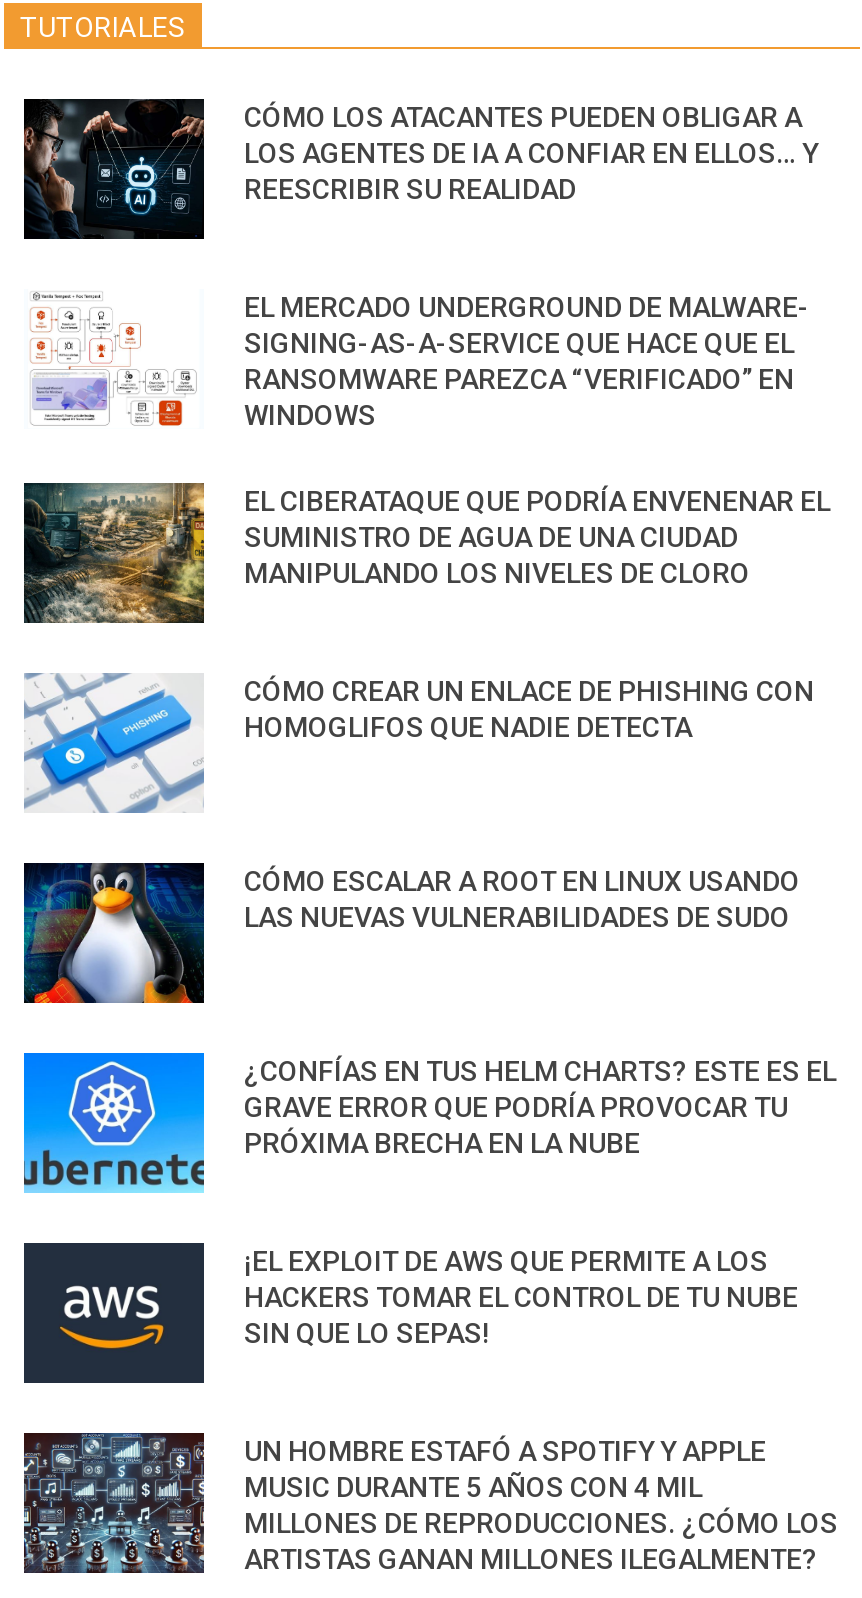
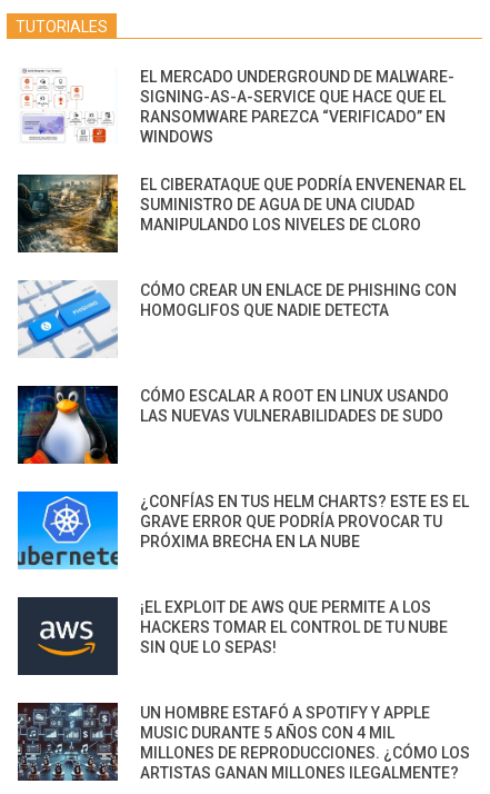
[22,97,818,241] [image] | CÓMO LOS ATACANTES PUEDEN OBLIGAR A | LOS AGENTES DE IA A CONFIAR EN ELLOS… Y | REESCRIBIR SU REALIDAD -> none

